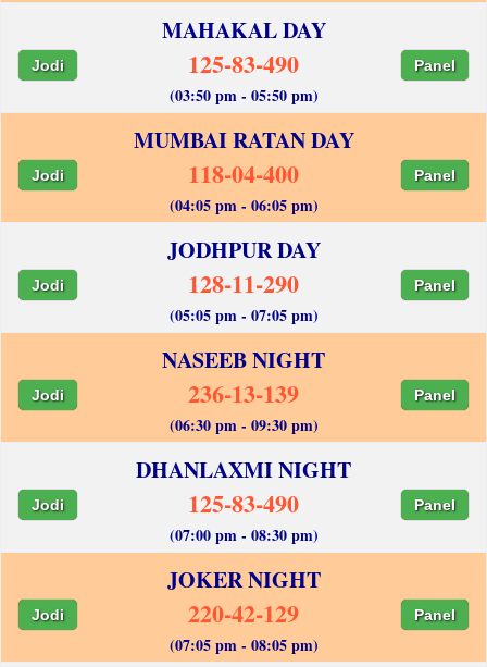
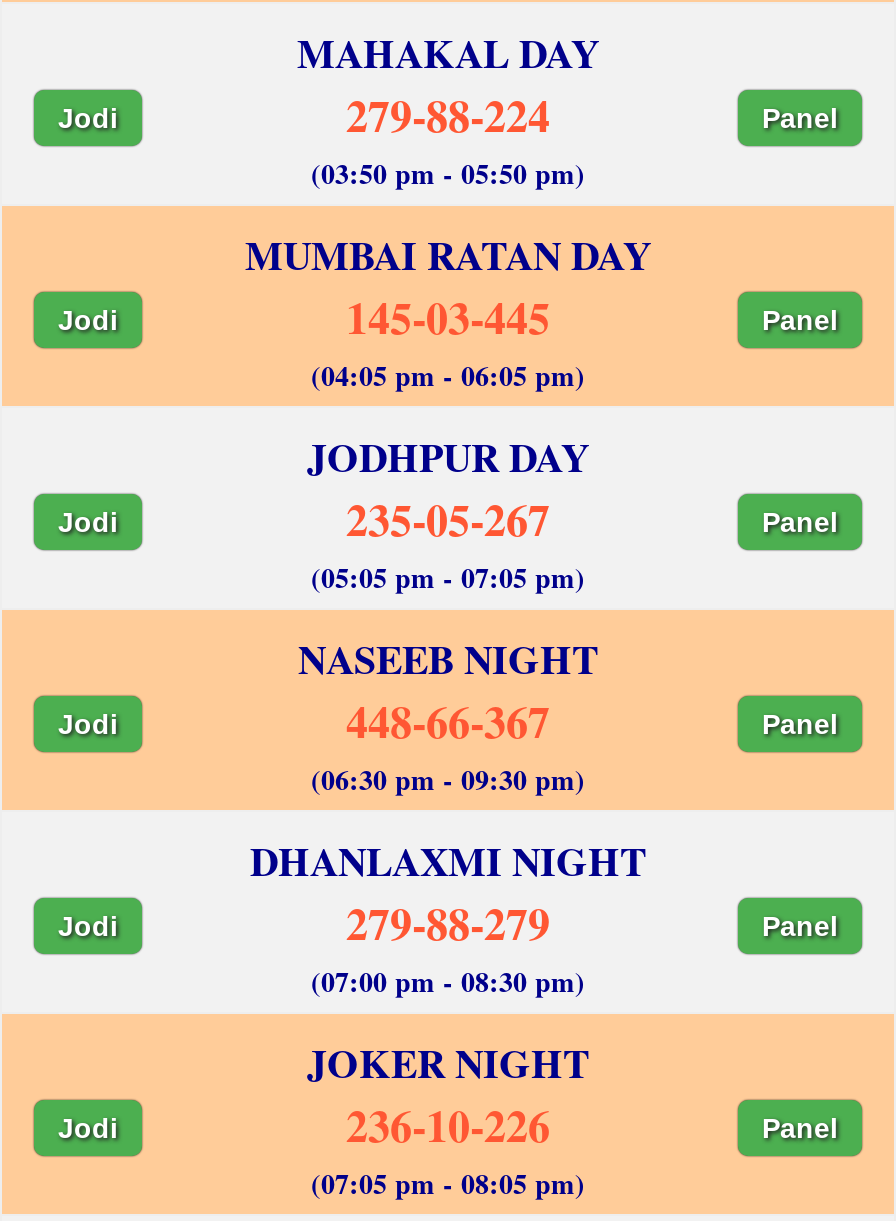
[188,46,299,81] 125-83-490 -> [346,82,550,148] 279-88-224
[188,155,299,191] 118-04-400 -> [346,284,550,350] 145-03-445
[188,265,299,301] 128-11-290 -> [346,486,550,552] 235-05-267
[188,375,299,411] 236-13-139 -> [346,688,550,754] 448-66-367
[188,485,299,521] 125-83-490 -> [346,890,550,956] 279-88-279
[188,595,299,631] 220-42-129 -> [346,1092,550,1158] 236-10-226

